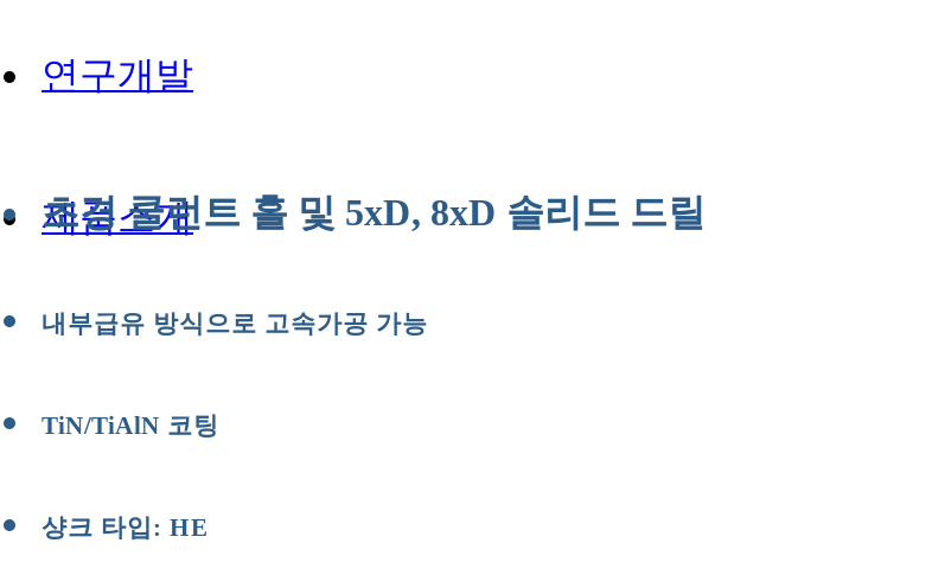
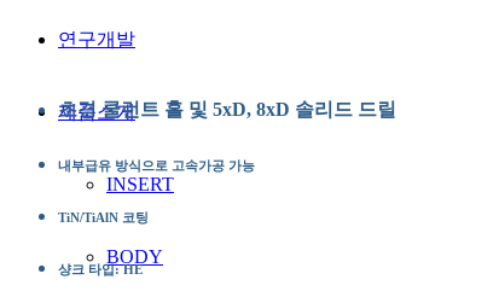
none -> [106,174,174,194] INSERT
none -> [106,246,163,267] BODY

